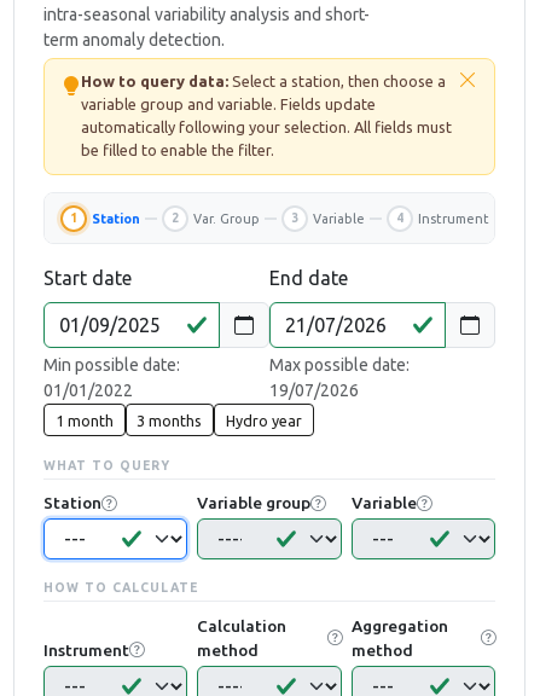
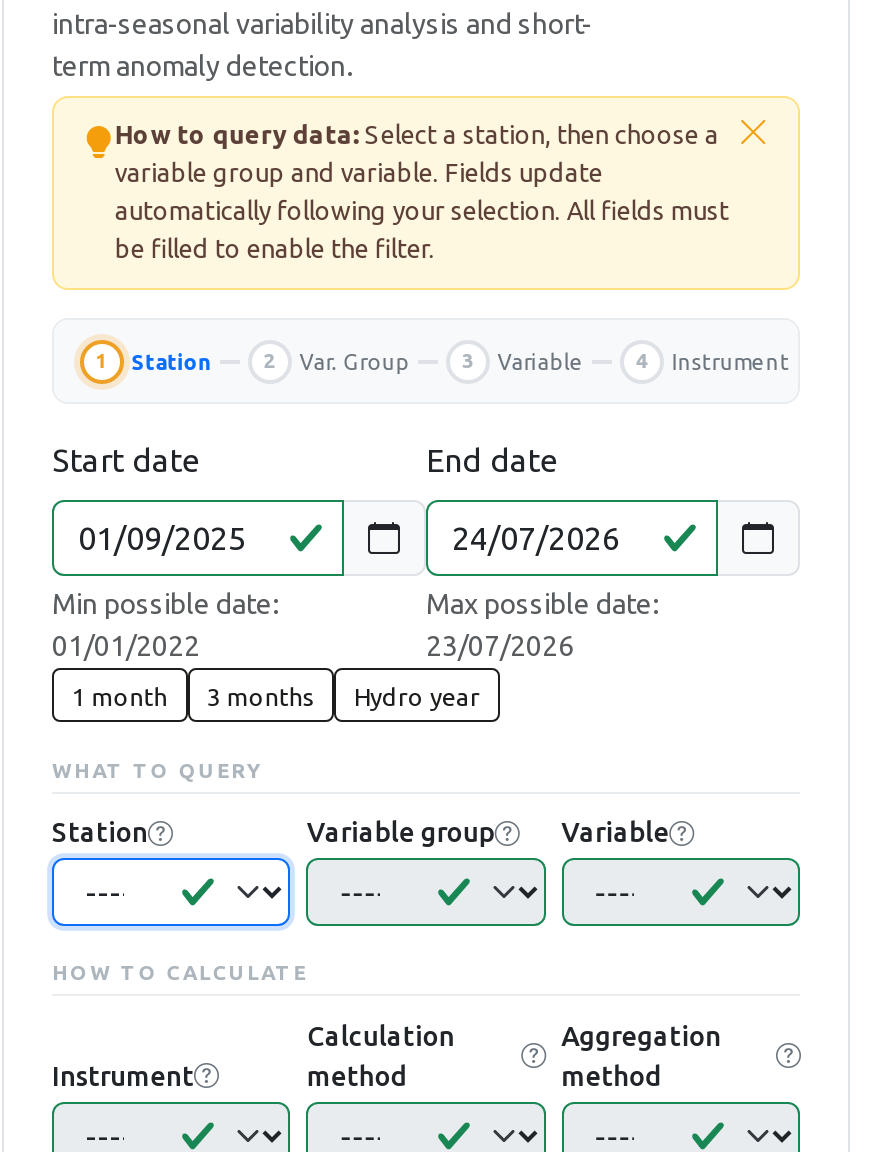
[269,381,359,400] 19/07/2026 -> [426,631,574,663] 23/07/2026

